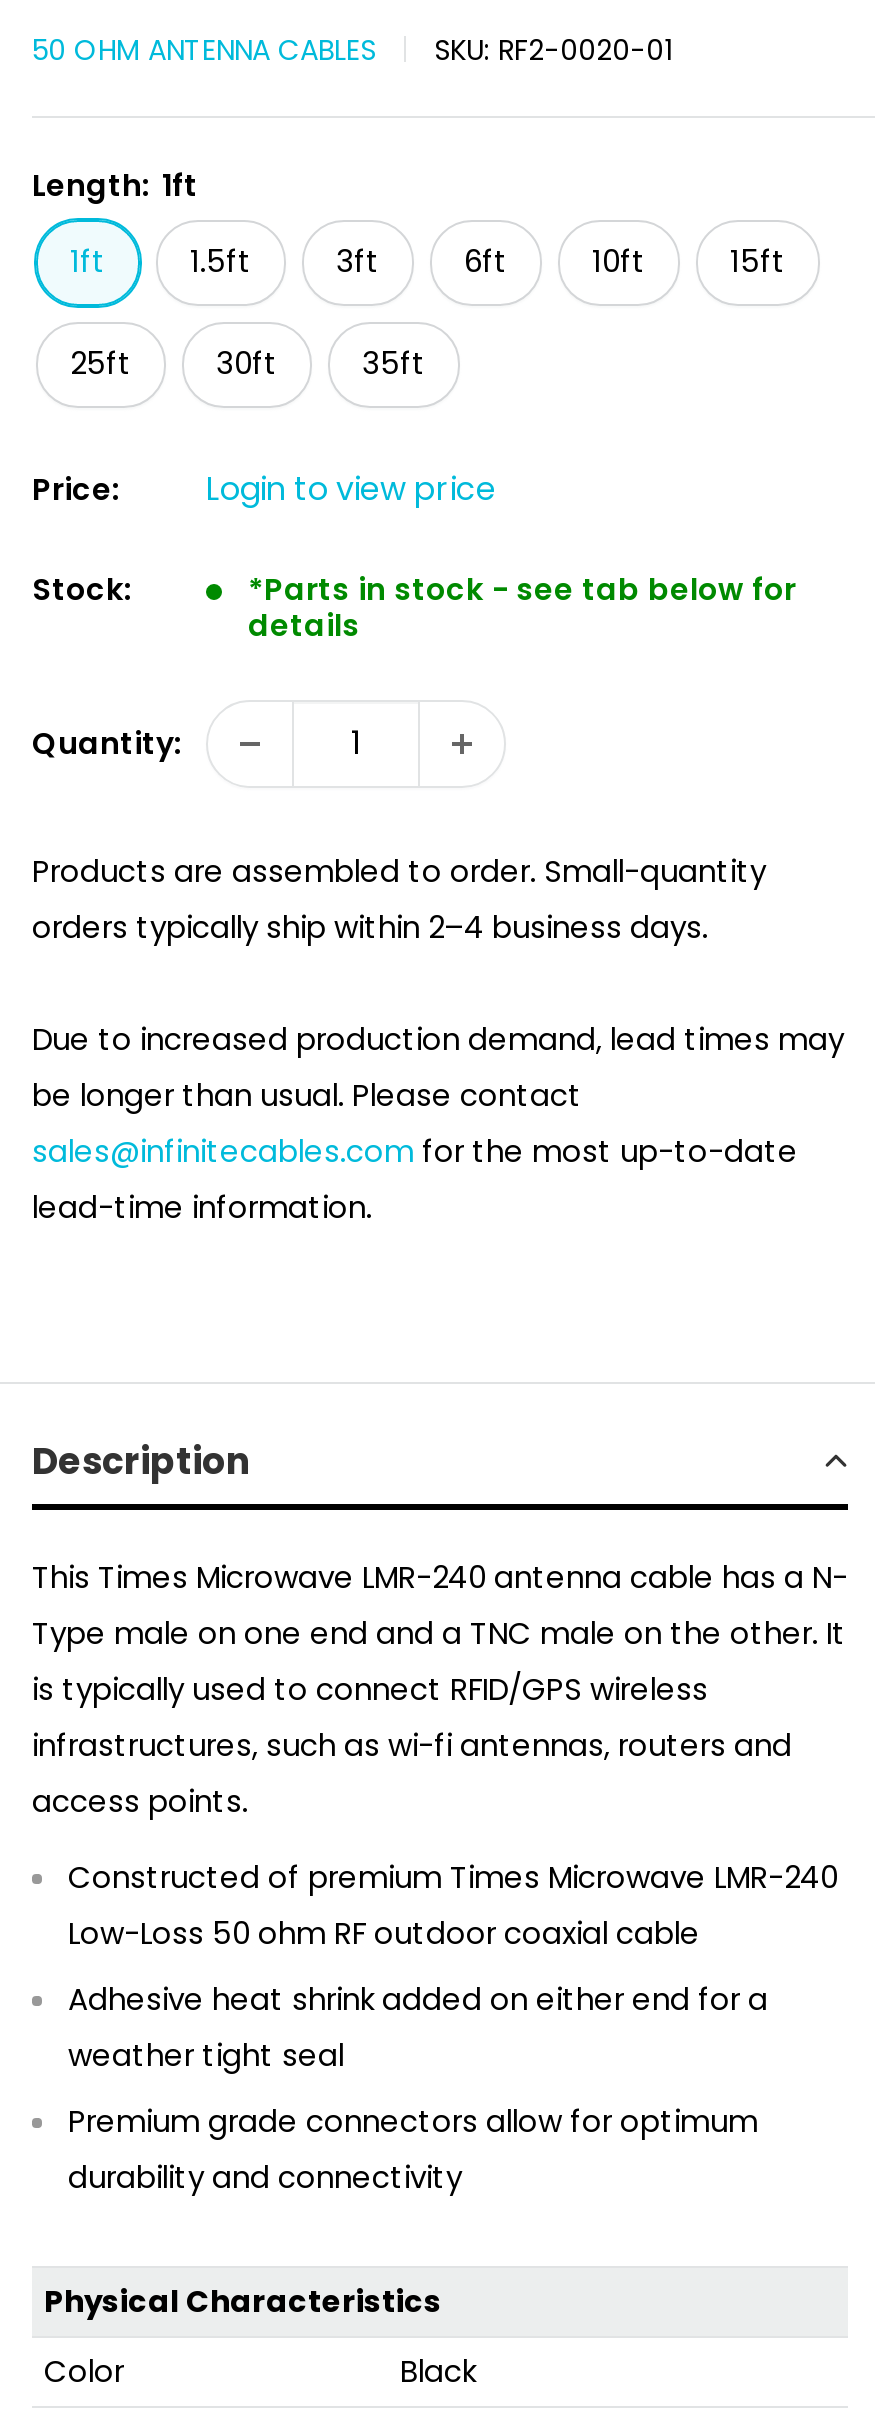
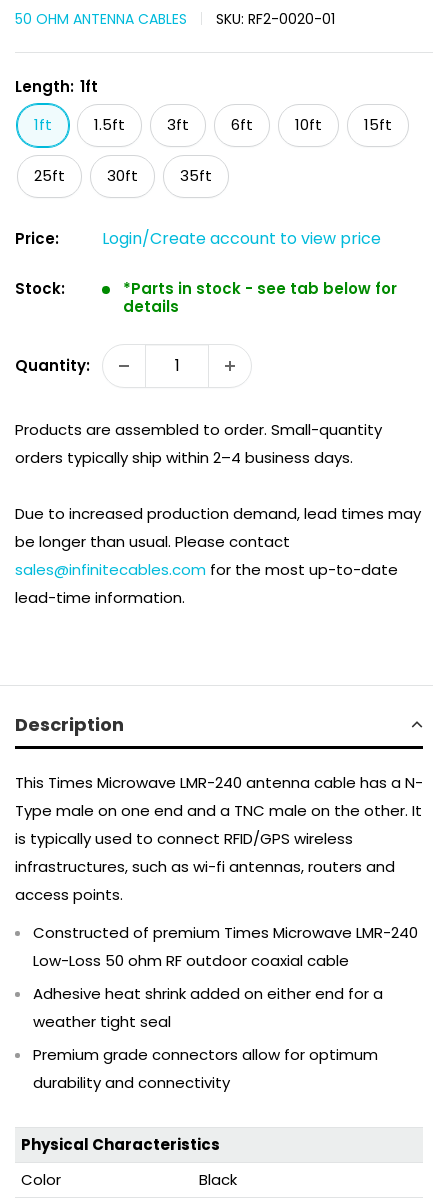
[206,465,496,511] Login to view price -> [102,227,381,250] Login/Create account to view price

